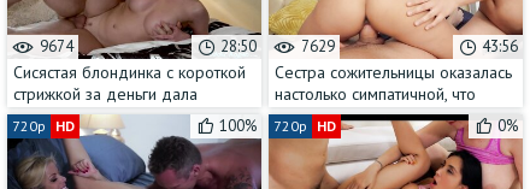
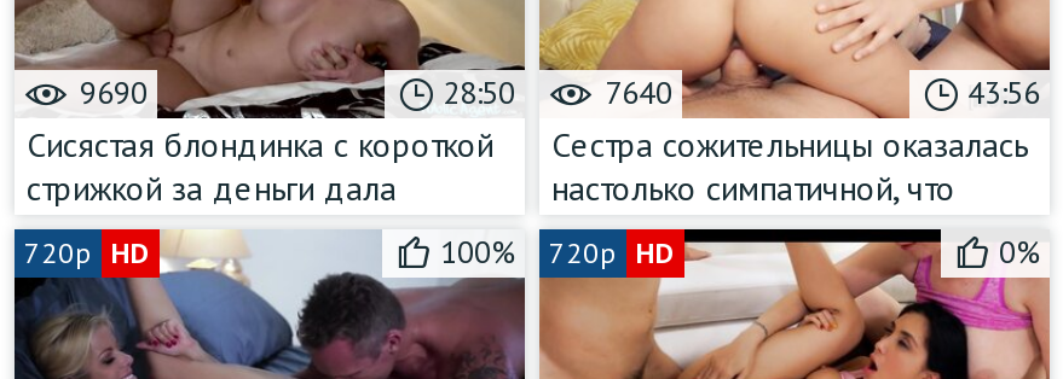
[36,36,73,56] 9674 -> [73,72,148,113] 9690
[298,36,335,56] 7629 -> [597,72,672,113] 7640

